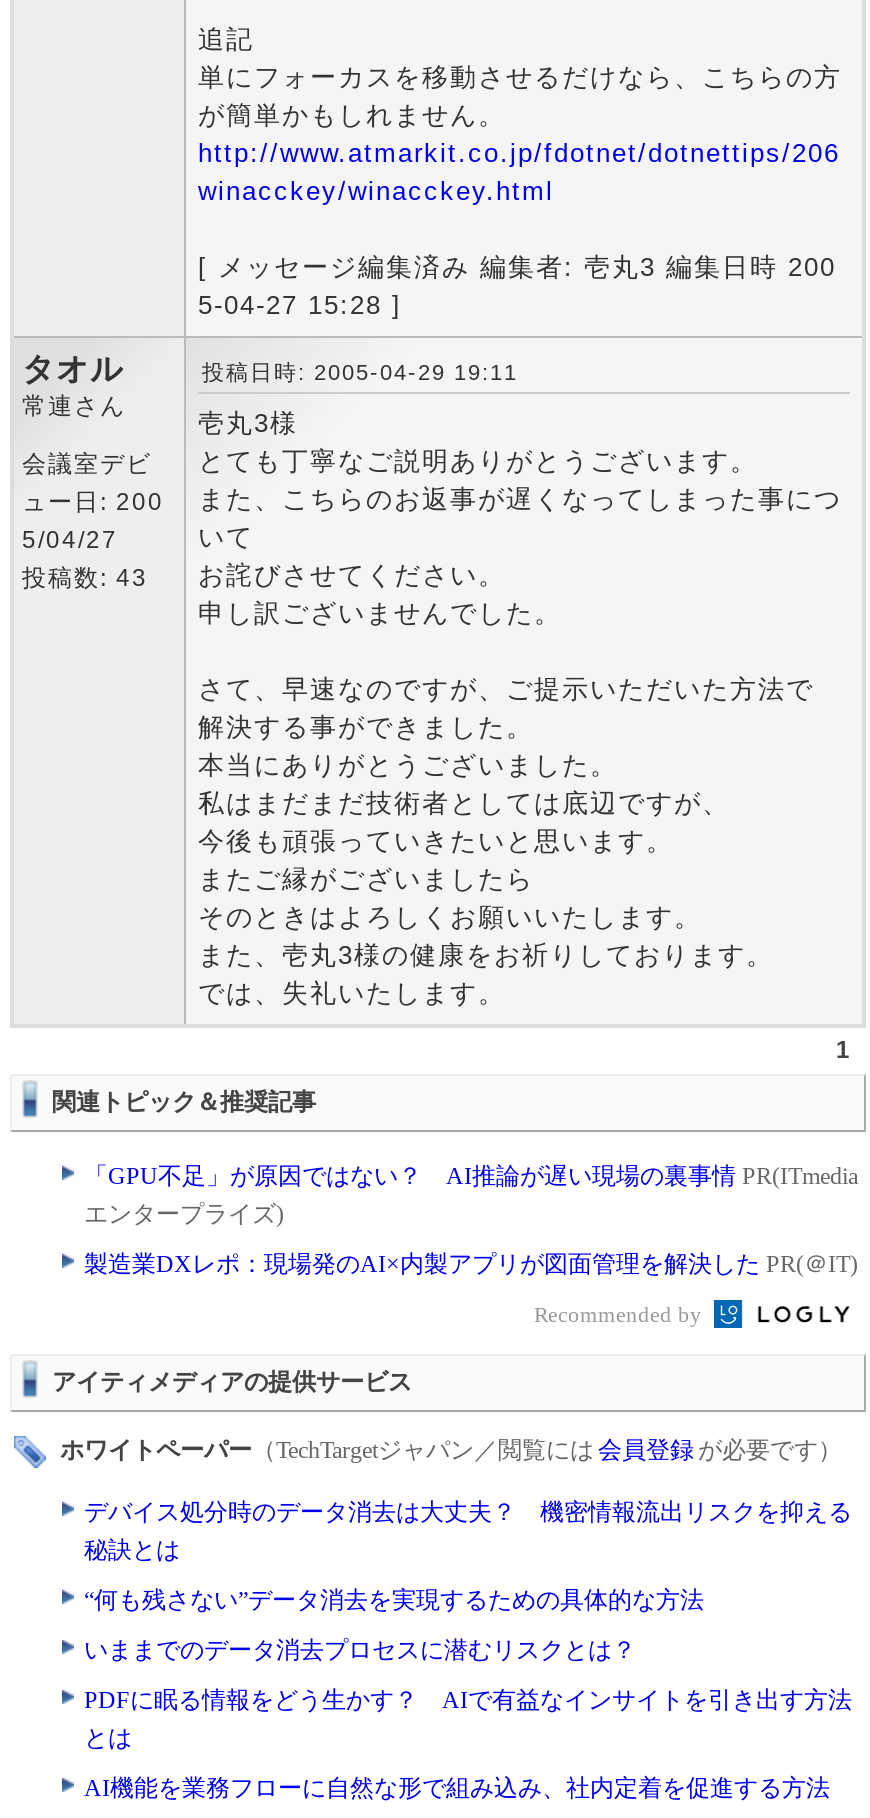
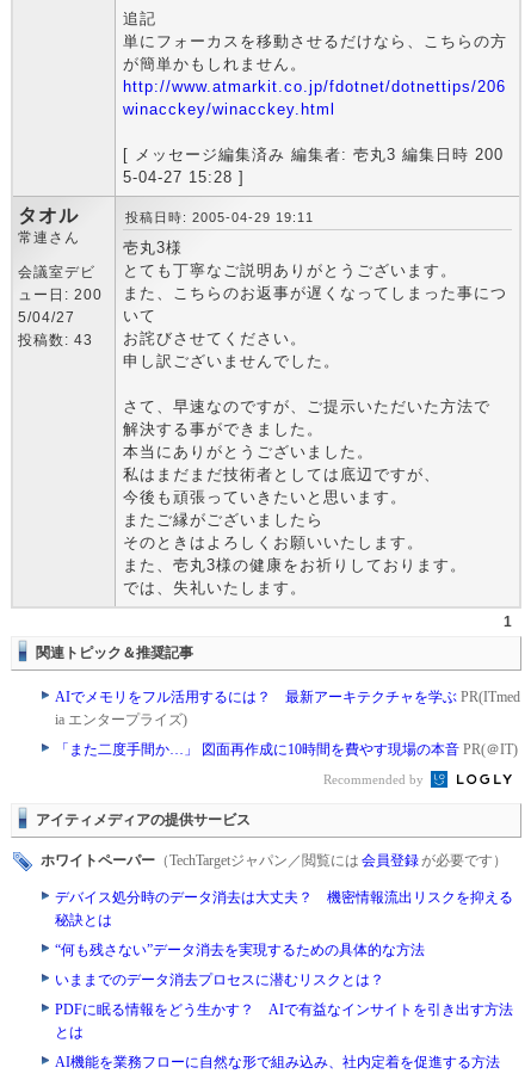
[84,1162,858,1228] 「GPU不足」が原因ではない？ AI推論が遅い現場の裏事情PR(ITmedia | エンタープライズ) -> [55,689,520,728] AIでメモリをフル活用するには？ 最新アーキテクチャを学ぶPR(ITmed | ia エンタープライズ)
[84,1250,858,1278] 製造業DXレポ：現場発のAI×内製アプリが図面管理を解決したPR(＠IT) -> [55,741,518,758] 「また二度手間か…」 図面再作成に10時間を費やす現場の本音PR(＠IT)

